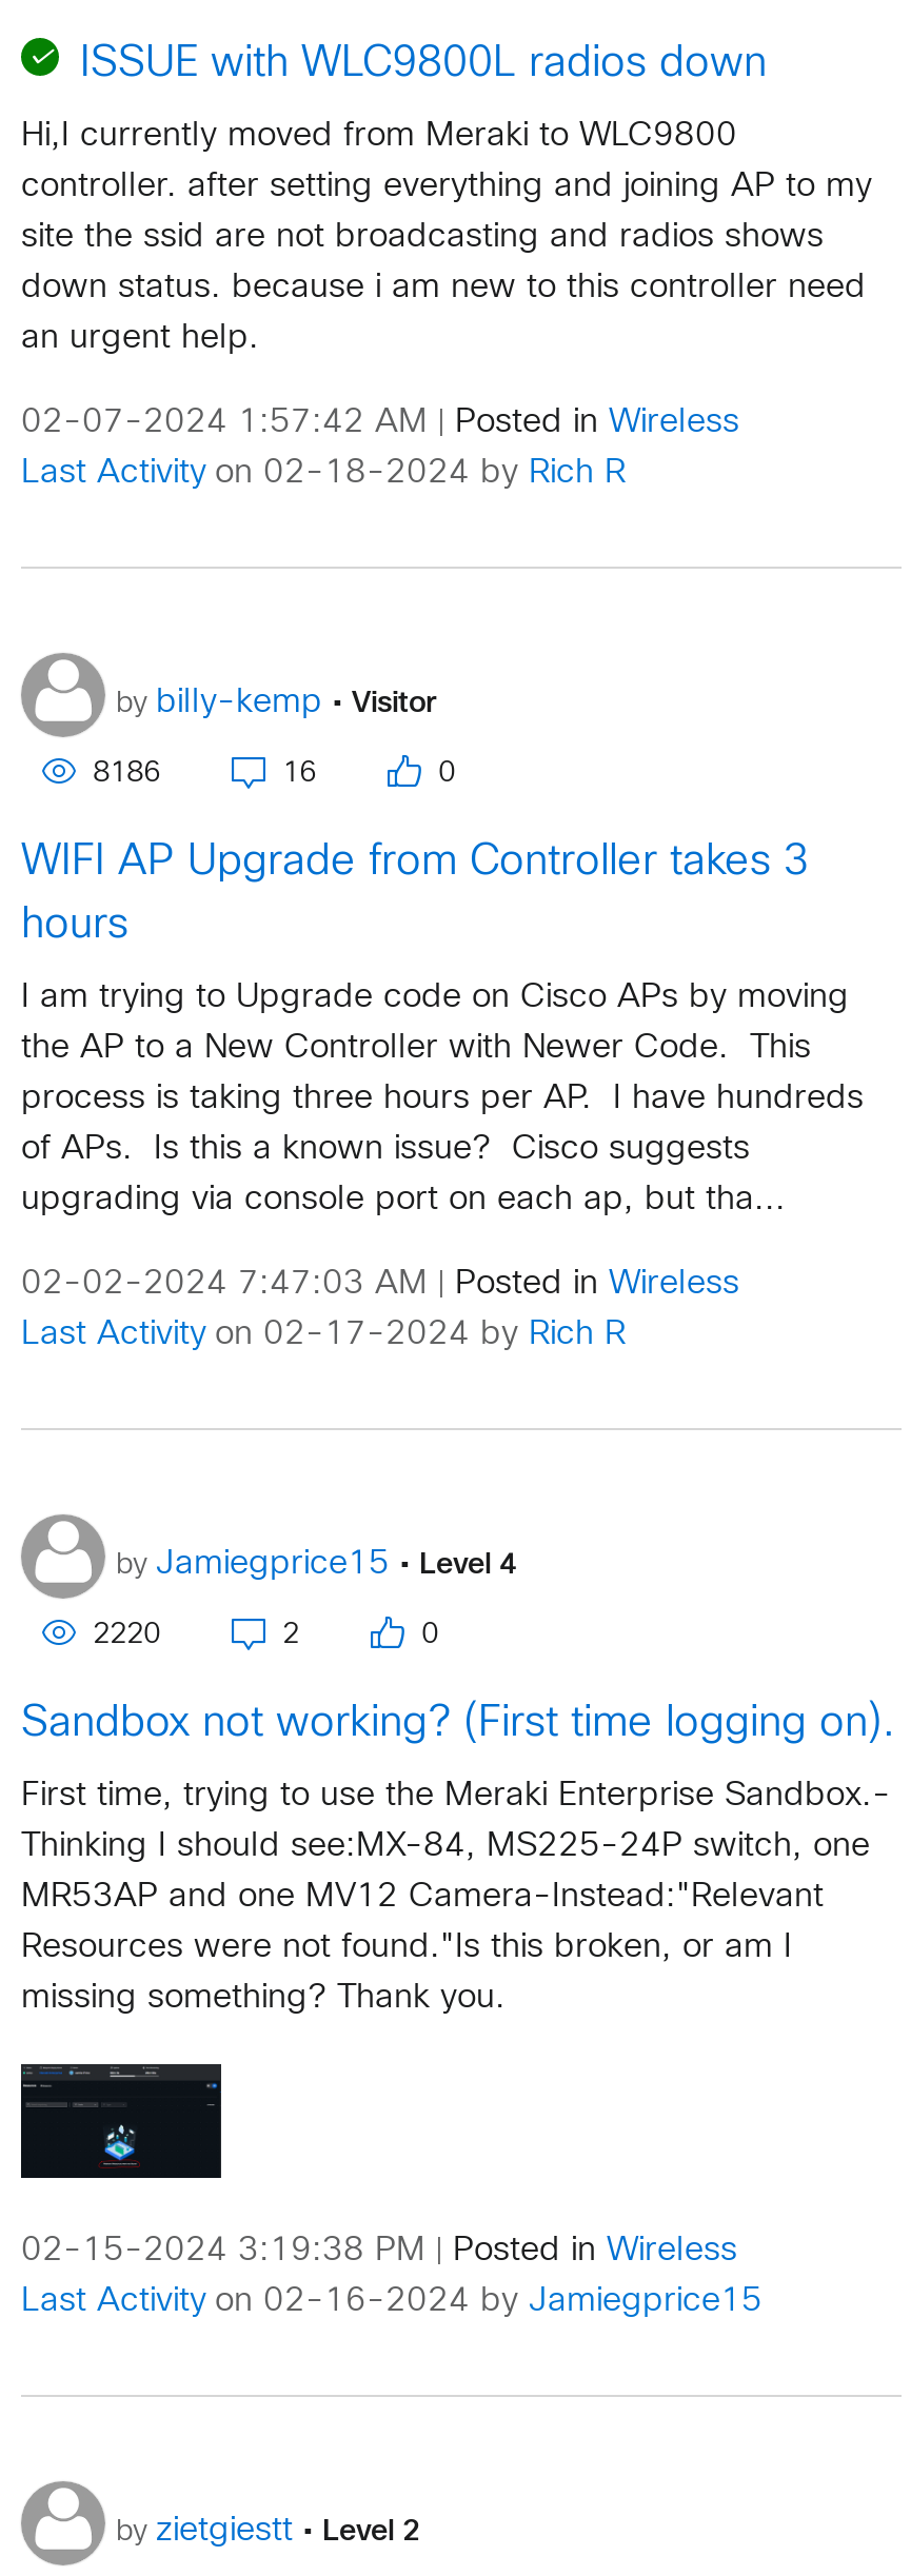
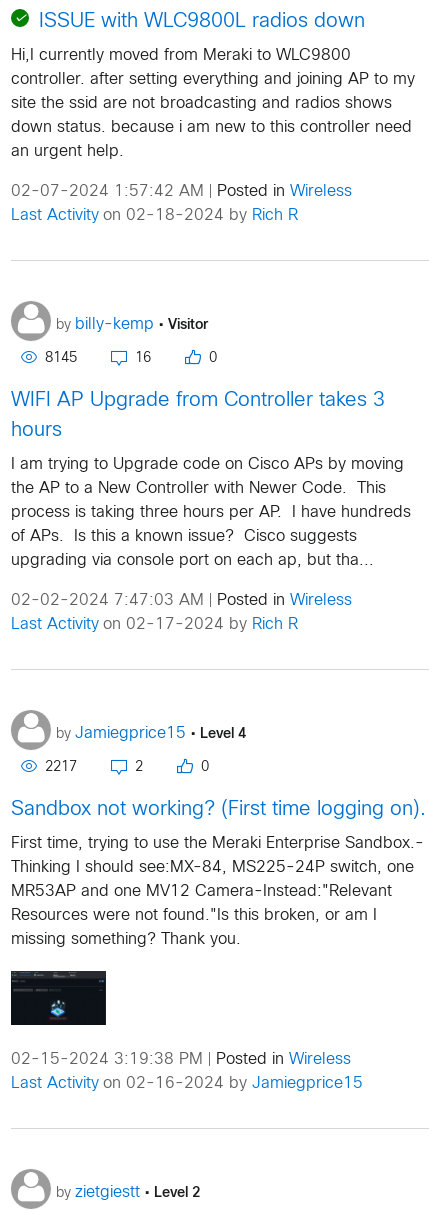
[93,760,160,787] 8186 -> [45,352,77,365] 8145
[93,1621,160,1649] 2220 -> [45,761,77,774] 2217

